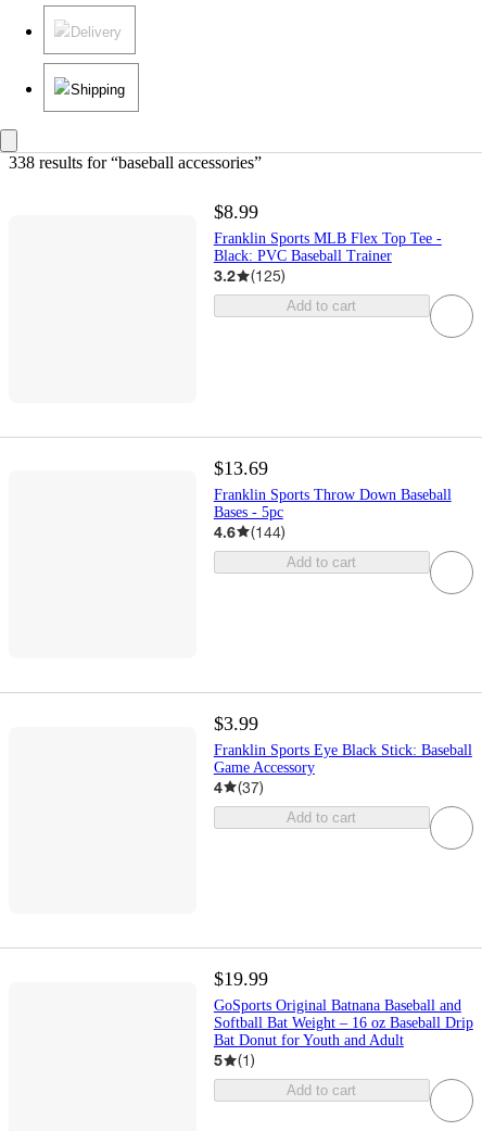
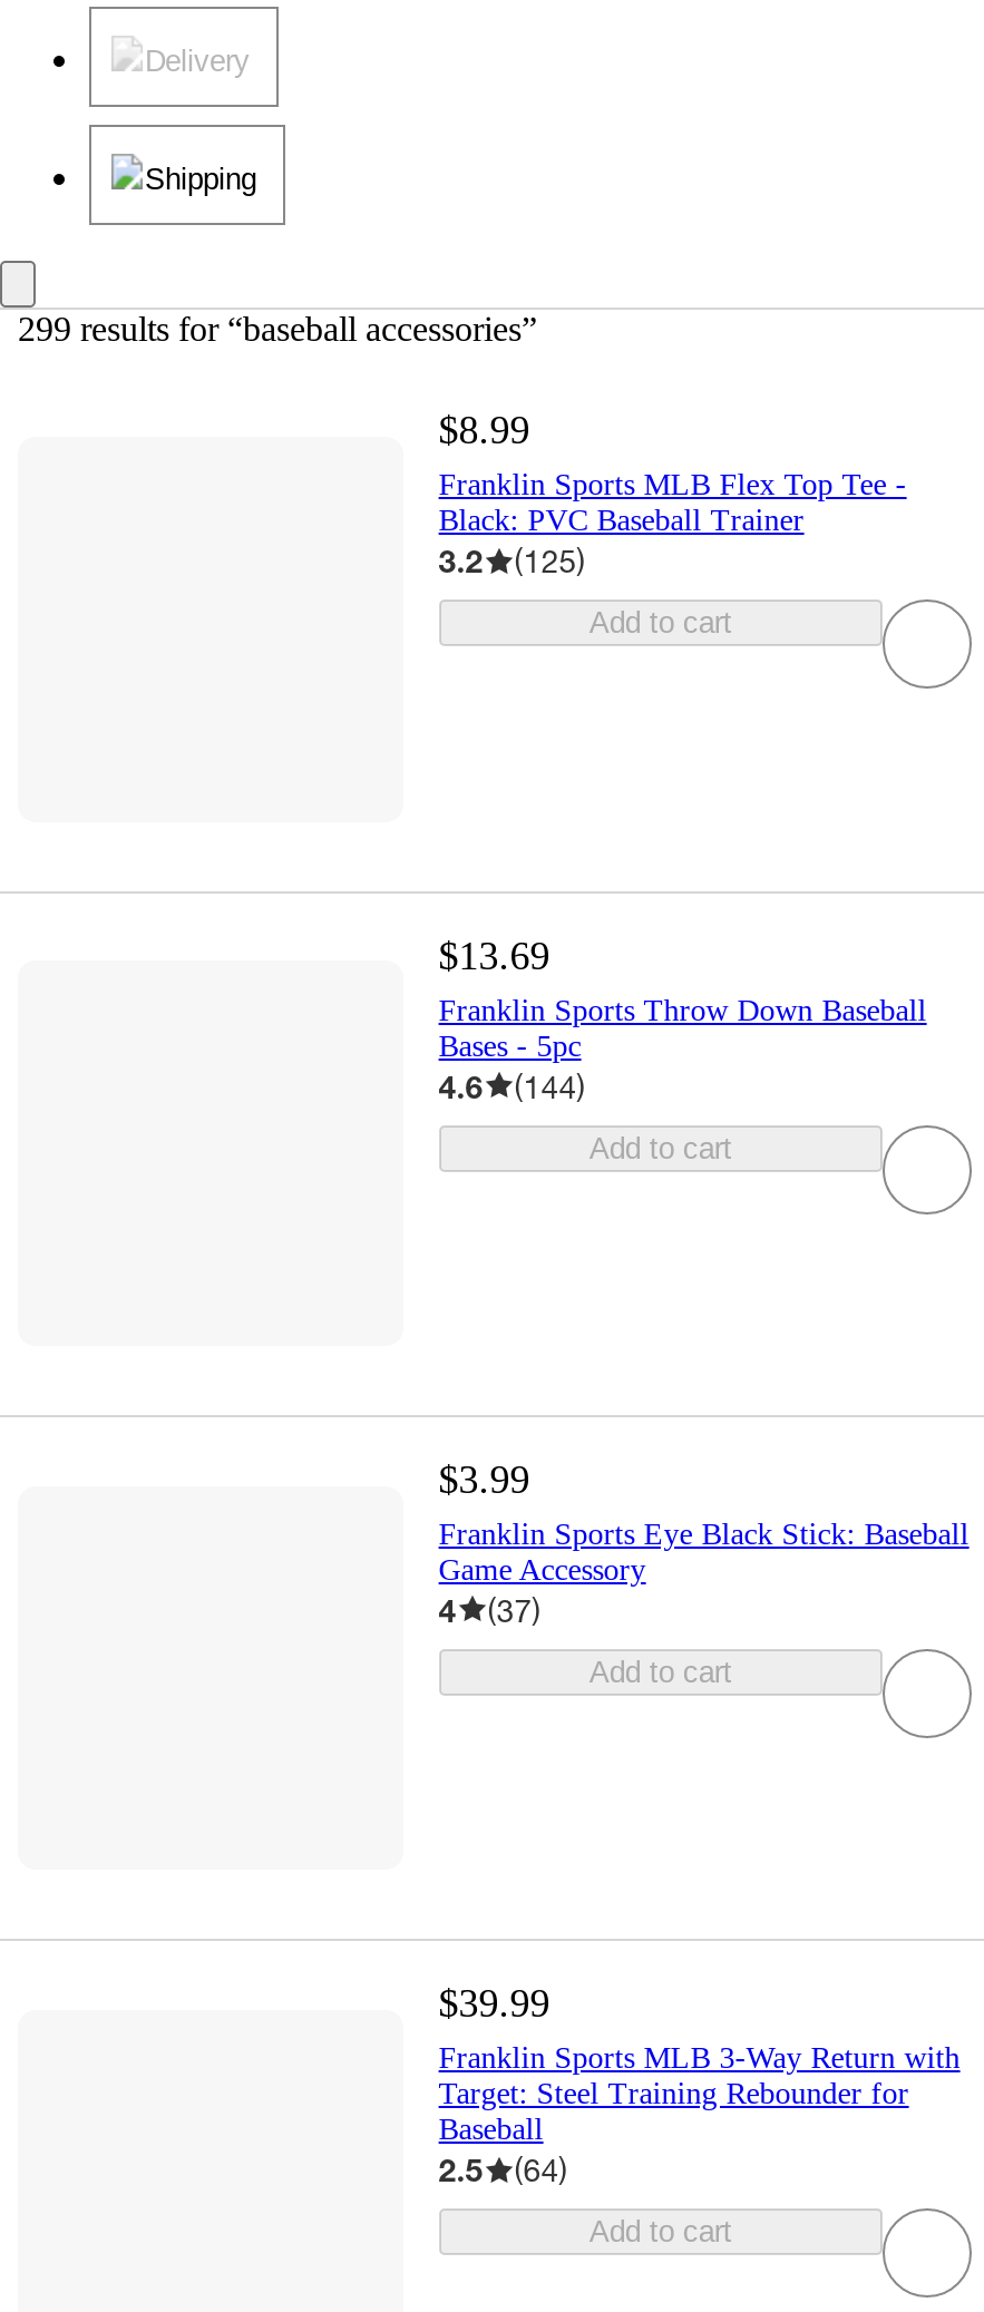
[9,154,262,172] 338 results for “baseball accessories” -> [18,311,537,349] 299 results for “baseball accessories”
[214,968,473,1069] $19.99 | GoSports Original Batnana Baseball and | Softball Bat Weight – 16 oz Baseball Drip | Bat Donut for Youth and Adult | 5 | (1) -> [439,1981,960,2189] $39.99 | Franklin Sports MLB 3-Way Return with | Target: Steel Training Rebounder for | Baseball | 2.5 | (64)

